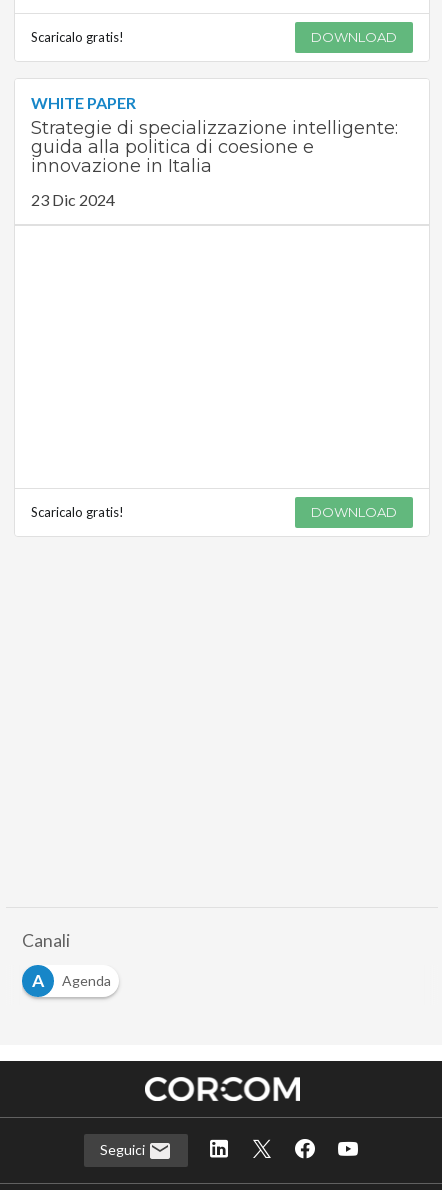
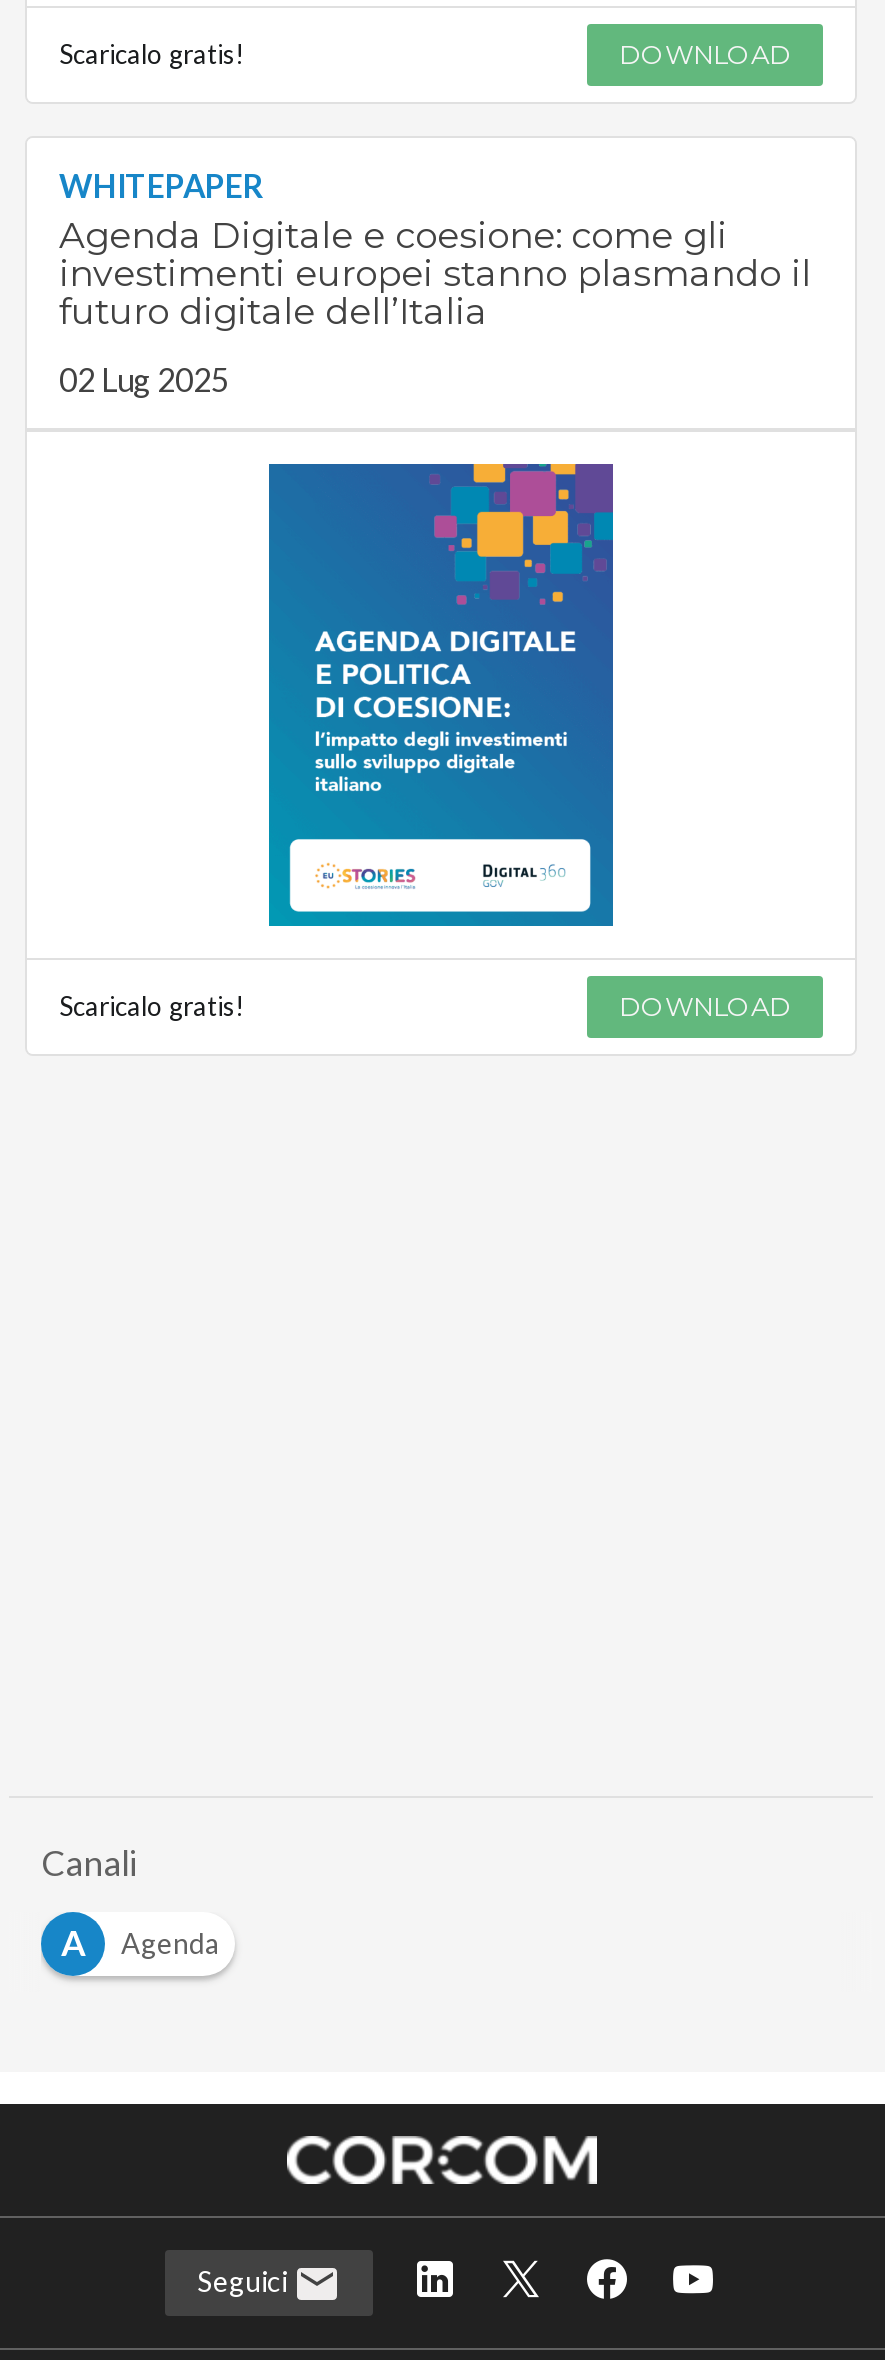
none -> [267,462,615,928] [image]
[31,93,398,177] WHITE PAPER | Strategie di specializzazione intelligente: | guida alla politica di coesione e | innovazione in Italia -> [59,167,811,335] WHITEPAPER | Agenda Digitale e coesione: come gli | investimenti europei stanno plasmando il | futuro digitale dell’Italia
[31,190,115,209] 23 Dic 2024 -> [59,361,229,399] 02 Lug 2025

